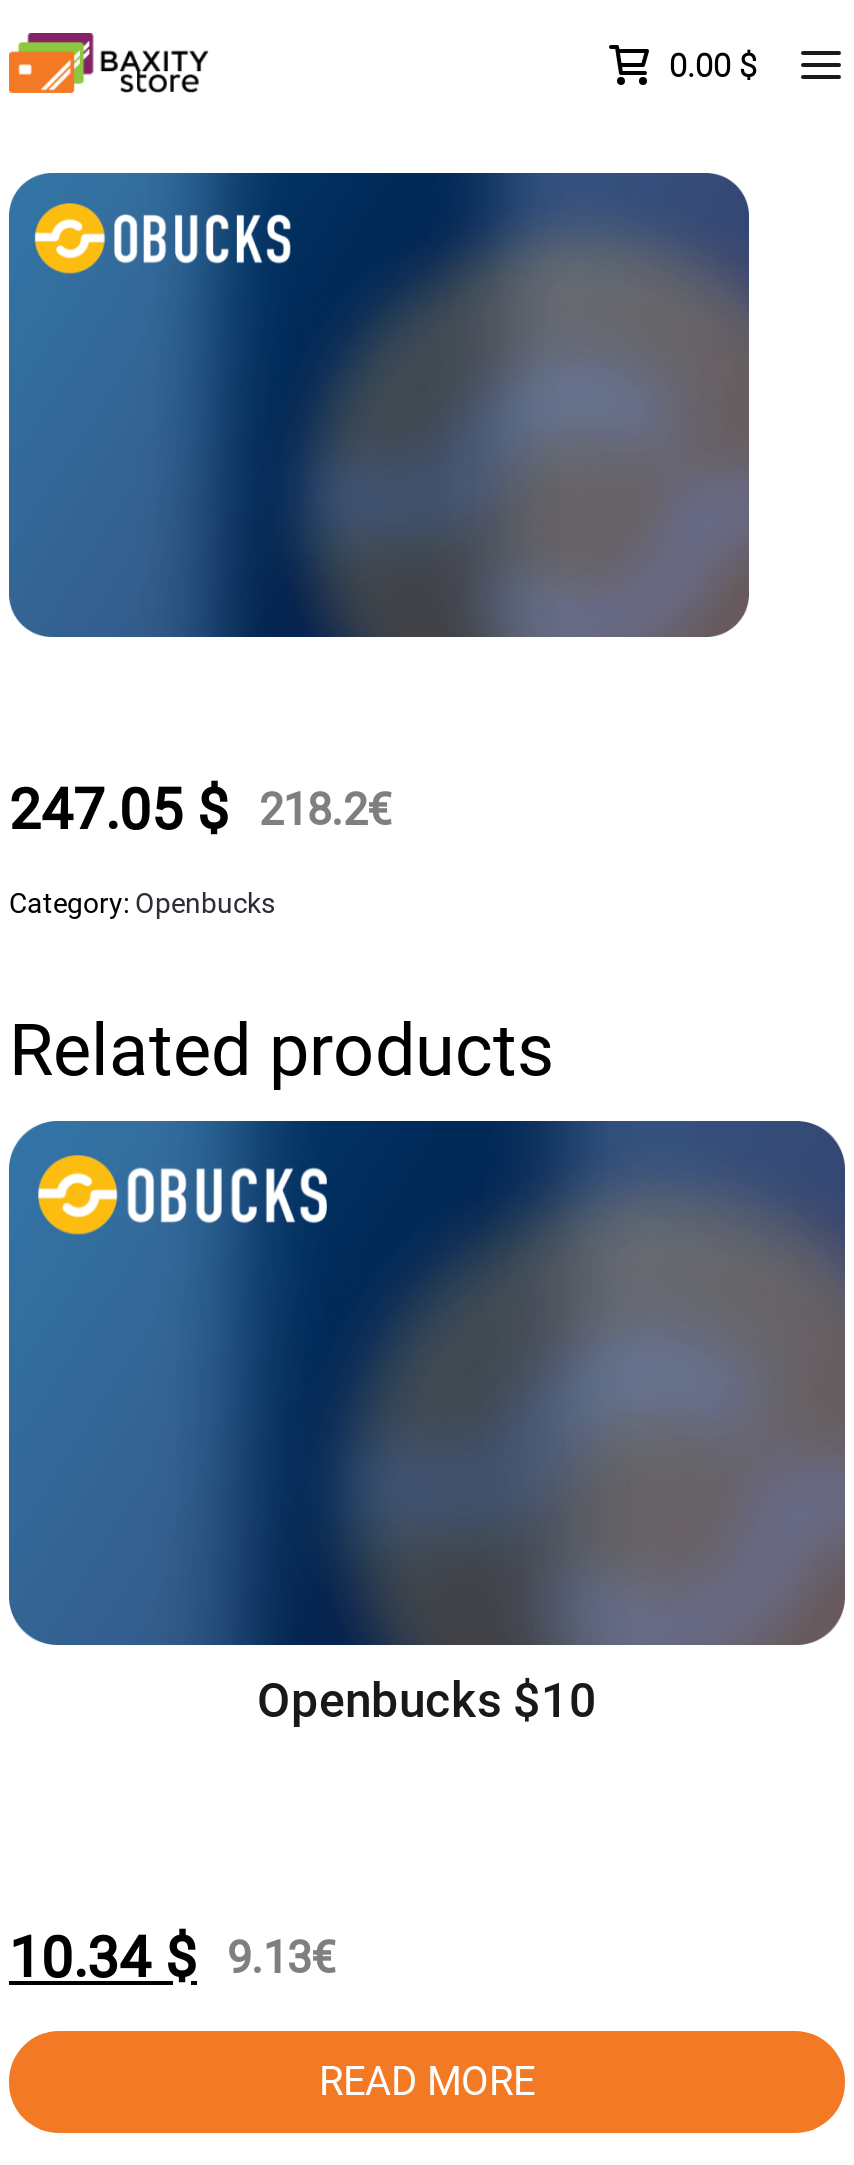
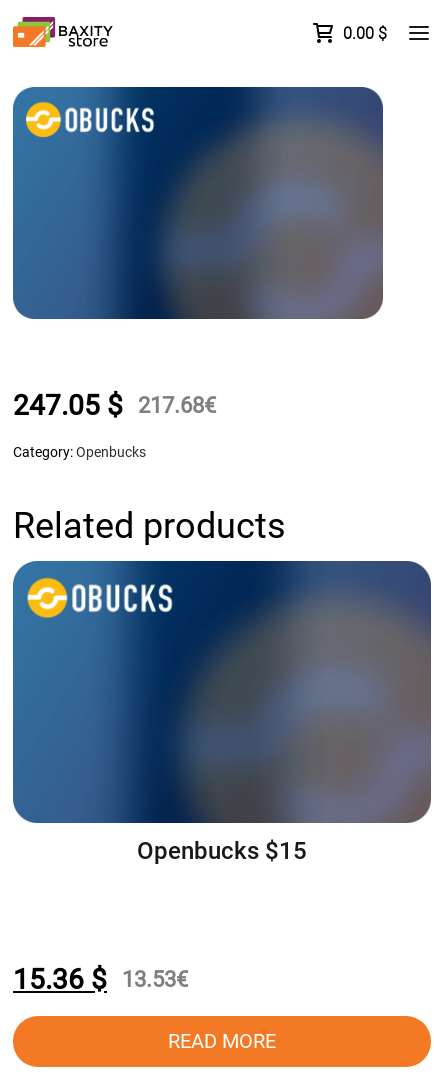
[9,776,391,842] 247.05 $ 218.2€ -> [13,389,216,422] 247.05 $ 217.68€
[257,1673,597,1729] Openbucks $10 -> [137,837,307,865] Openbucks $15
[9,1925,335,1991] 10.34 $ 9.13€ -> [13,963,188,996] 15.36 $ 13.53€

